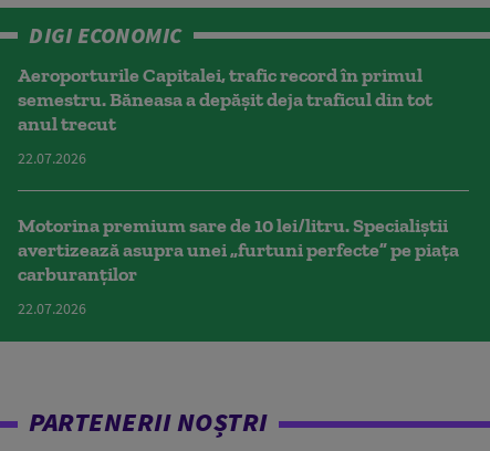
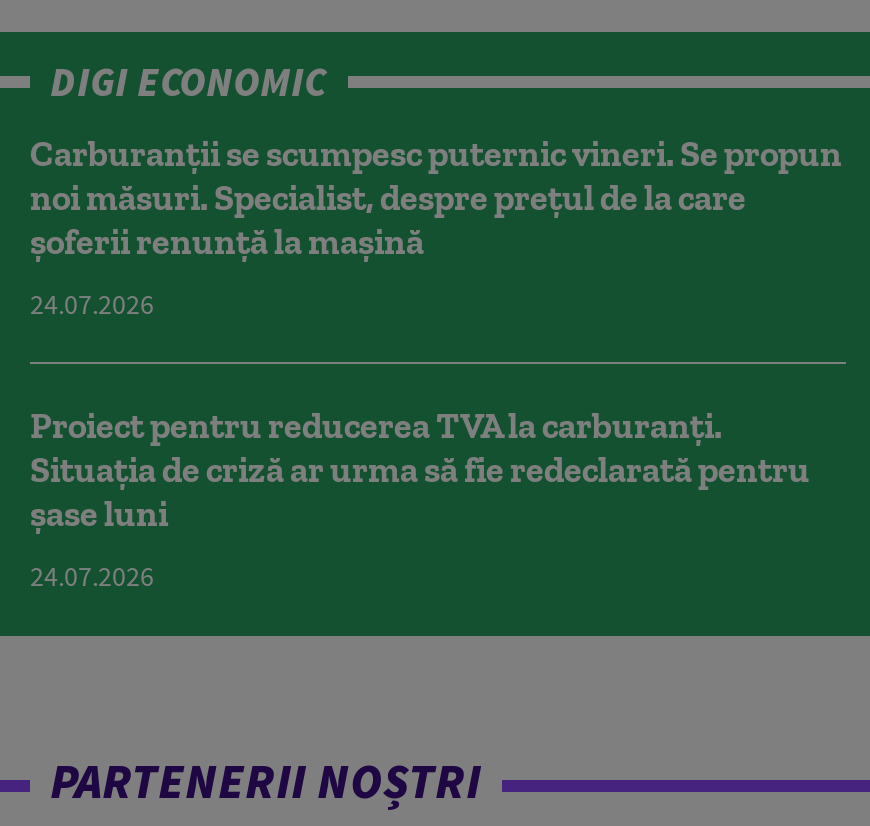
[18,63,432,136] Aeroporturile Capitalei, trafic record în primul | semestru. Băneasa a depășit deja traficul din tot | anul trecut -> [30,132,842,264] Carburanții se scumpesc puternic vineri. Se propun | noi măsuri. Specialist, despre prețul de la care | șoferii renunță la mașină
[18,148,86,168] 22.07.2026 -> [30,286,154,322] 24.07.2026
[18,213,459,286] Motorina premium sare de 10 lei/litru. Specialiștii | avertizează asupra unei „furtuni perfecte” pe piața | carburanților -> [30,404,810,536] Proiect pentru reducerea TVA la carburanți. | Situația de criză ar urma să fie redeclarată pentru | șase luni
[18,298,86,318] 22.07.2026 -> [30,558,154,594] 24.07.2026

